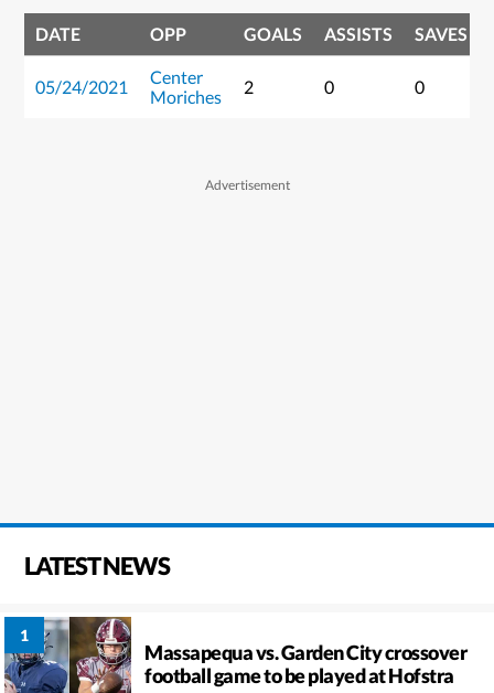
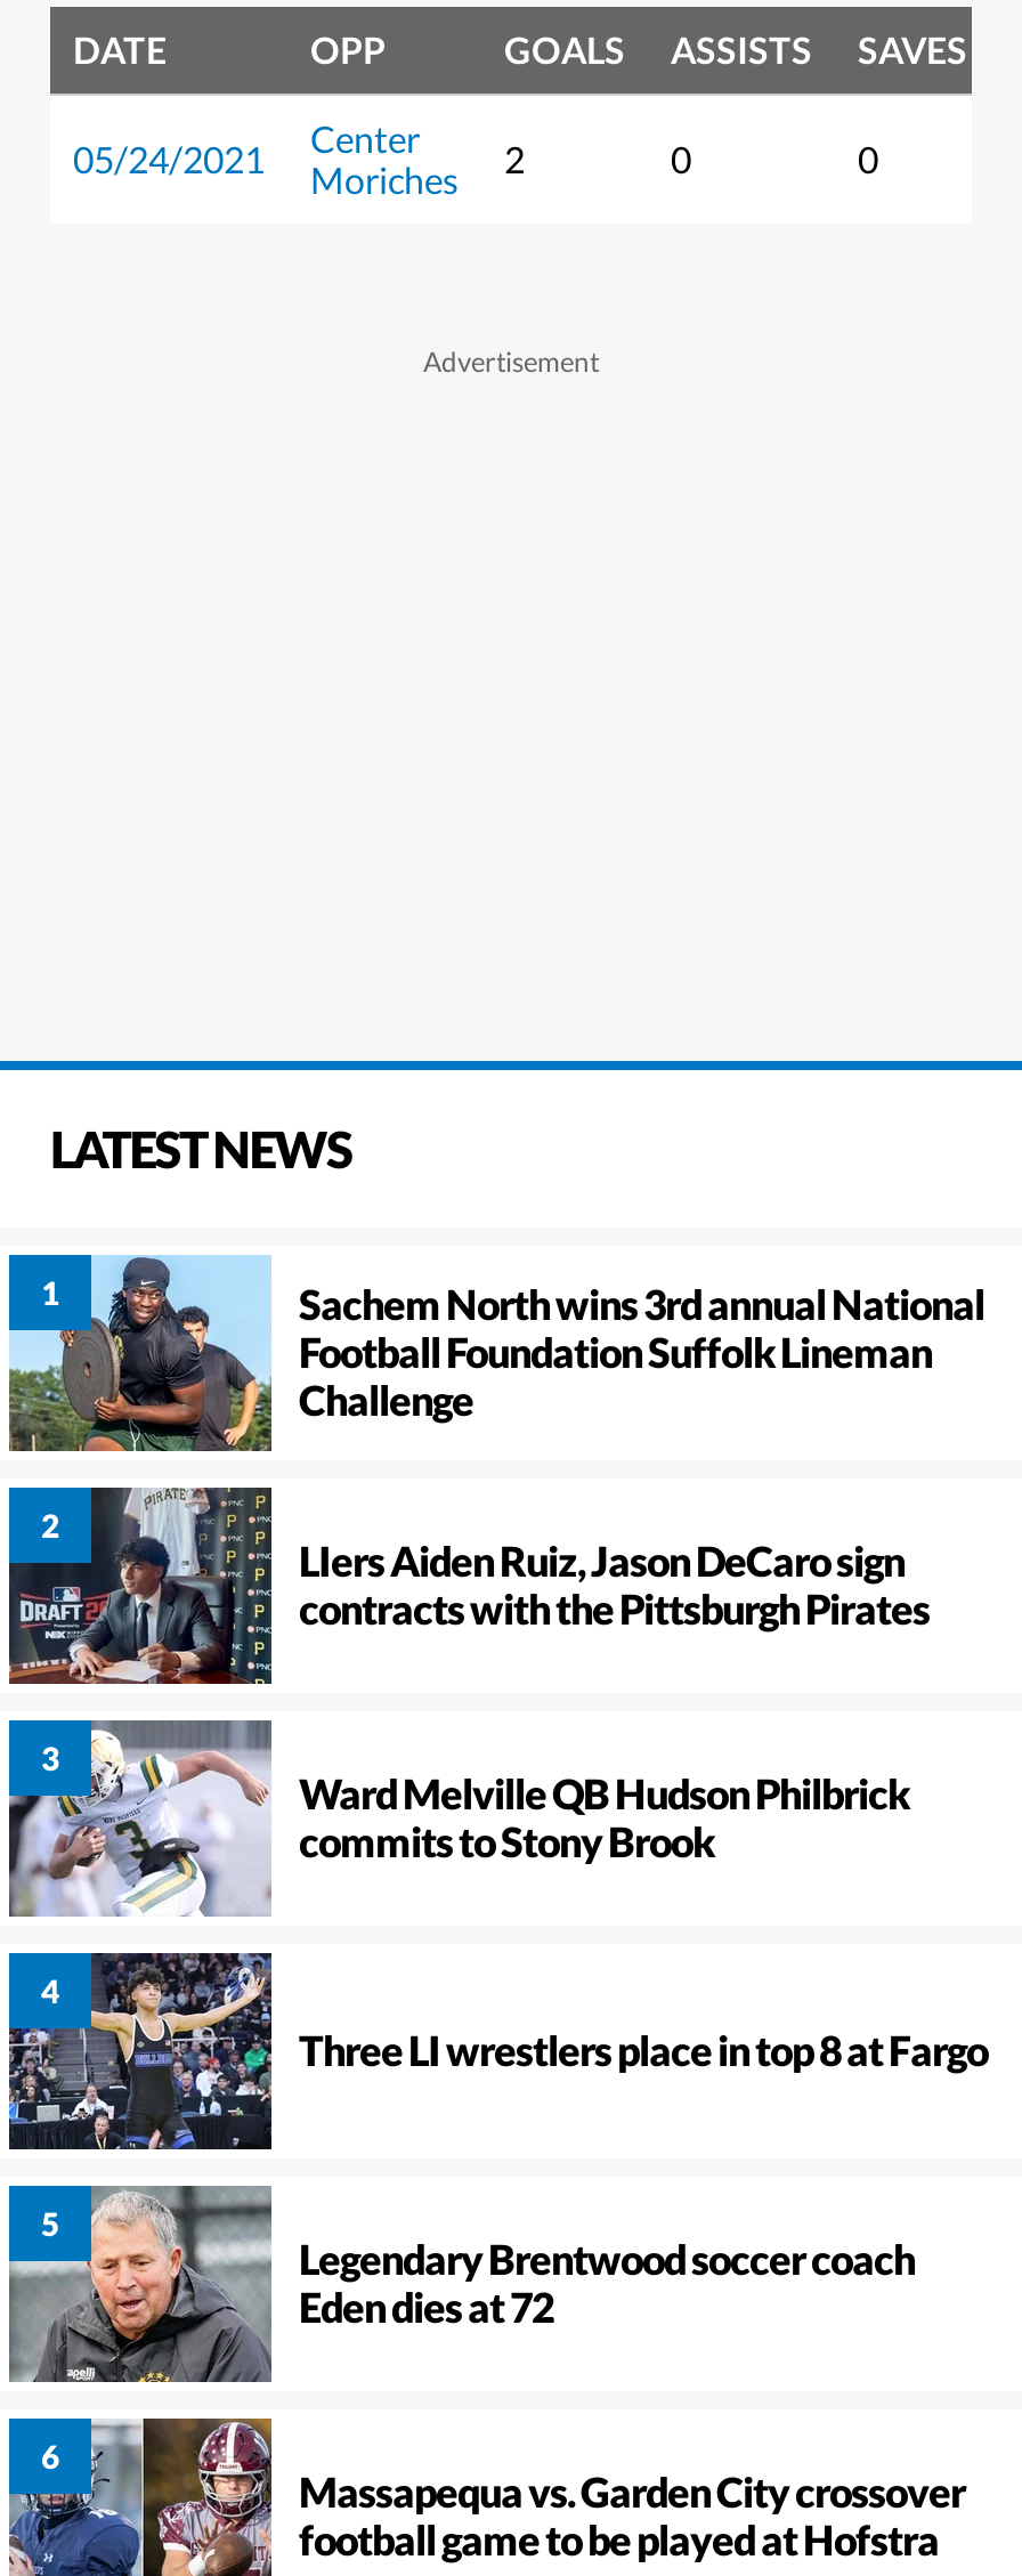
none -> [7,1718,909,1919] [image] | Ward Melville QB Hudson Philbrick | commits to Stony Brook
none -> [7,1951,988,2152] [image] | Three LI wrestlers place in top 8 at Fargo
none -> [7,2184,915,2384] [image] | Legendary Brentwood soccer coach | Eden dies at 72
none -> [7,1485,271,1686] [image]
none -> [9,1255,984,1634] [image] | Sachem North wins 3rd annual National | Football Foundation Suffolk Lineman | Challenge | LIers Aiden Ruiz, Jason DeCaro sign | contracts with the Pittsburgh Pirates

